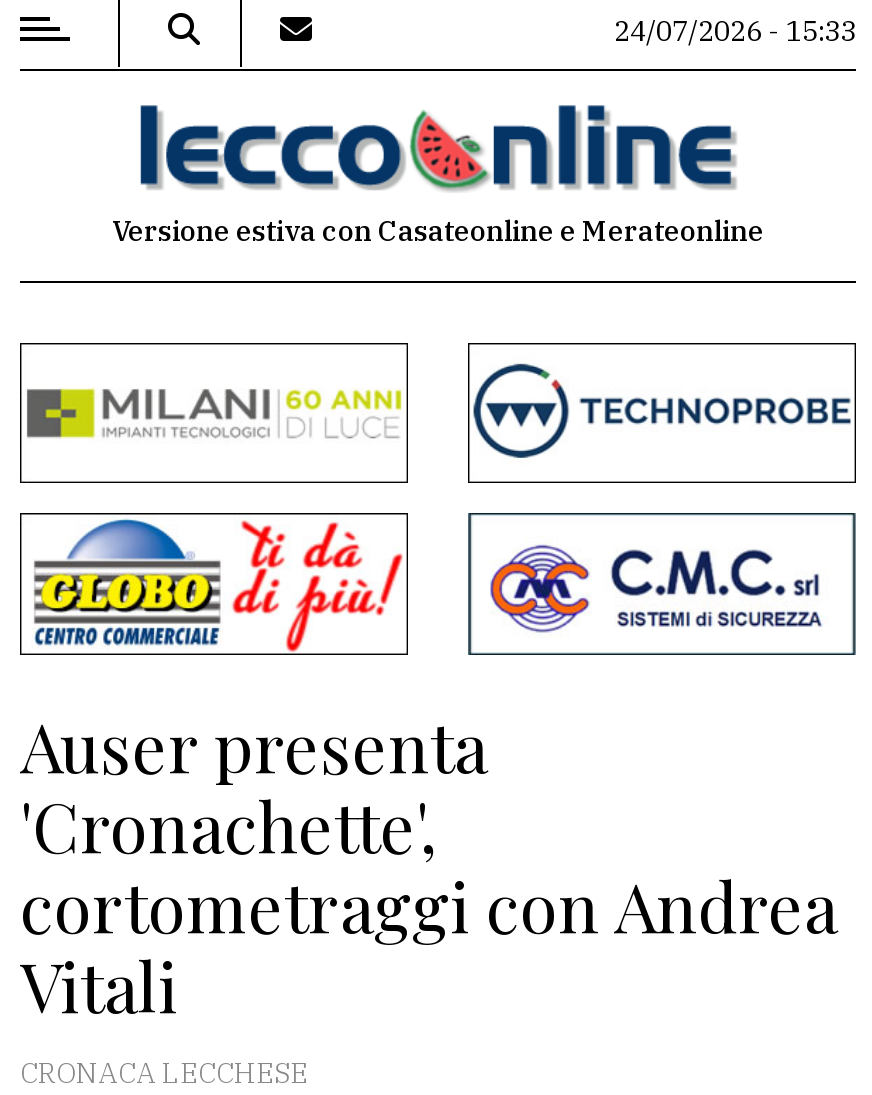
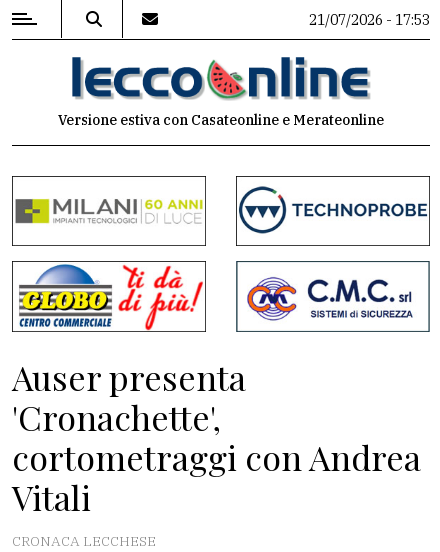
[614,13,856,49] 24/07/2026 - 15:33 -> [309,11,430,29] 21/07/2026 - 17:53

